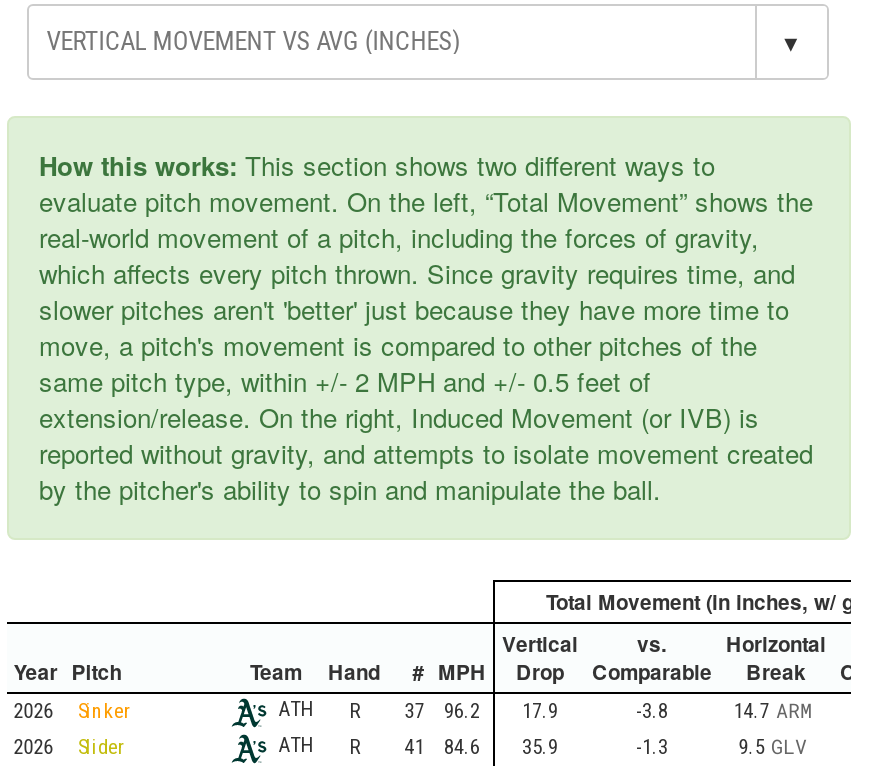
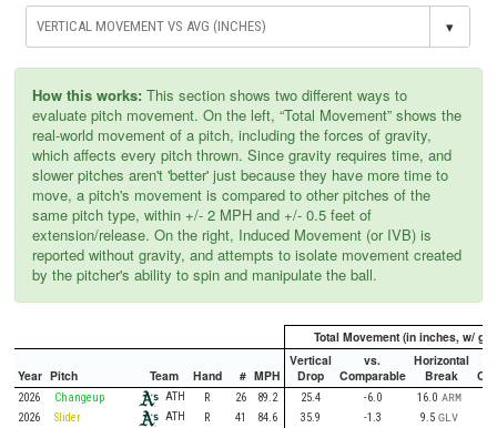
[78,697,132,723] Sinker -> [54,390,104,404] Changeup
[405,697,425,723] 37 -> [235,390,246,404] 26
[444,697,480,723] 96.2 -> [257,390,277,404] 89.2
[522,697,558,723] 17.9 -> [300,390,320,404] 25.4
[636,697,668,723] -3.8 -> [363,390,381,404] -6.0
[733,697,812,723] 14.7 ARM -> [417,390,461,404] 16.0 ARM

